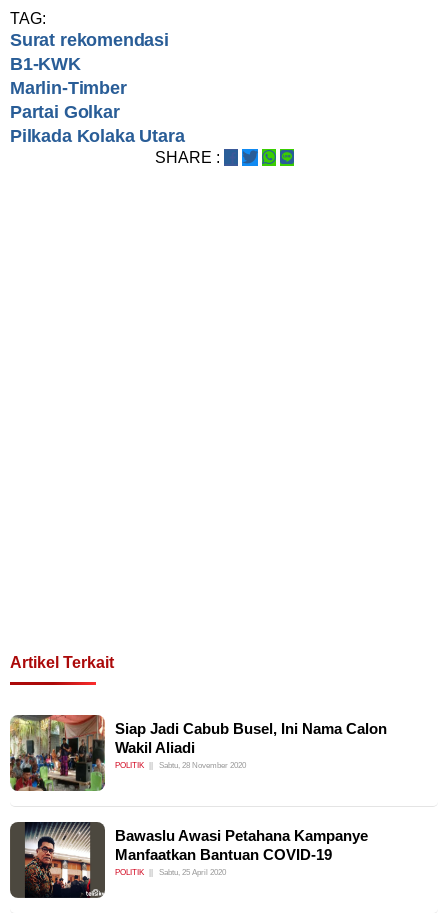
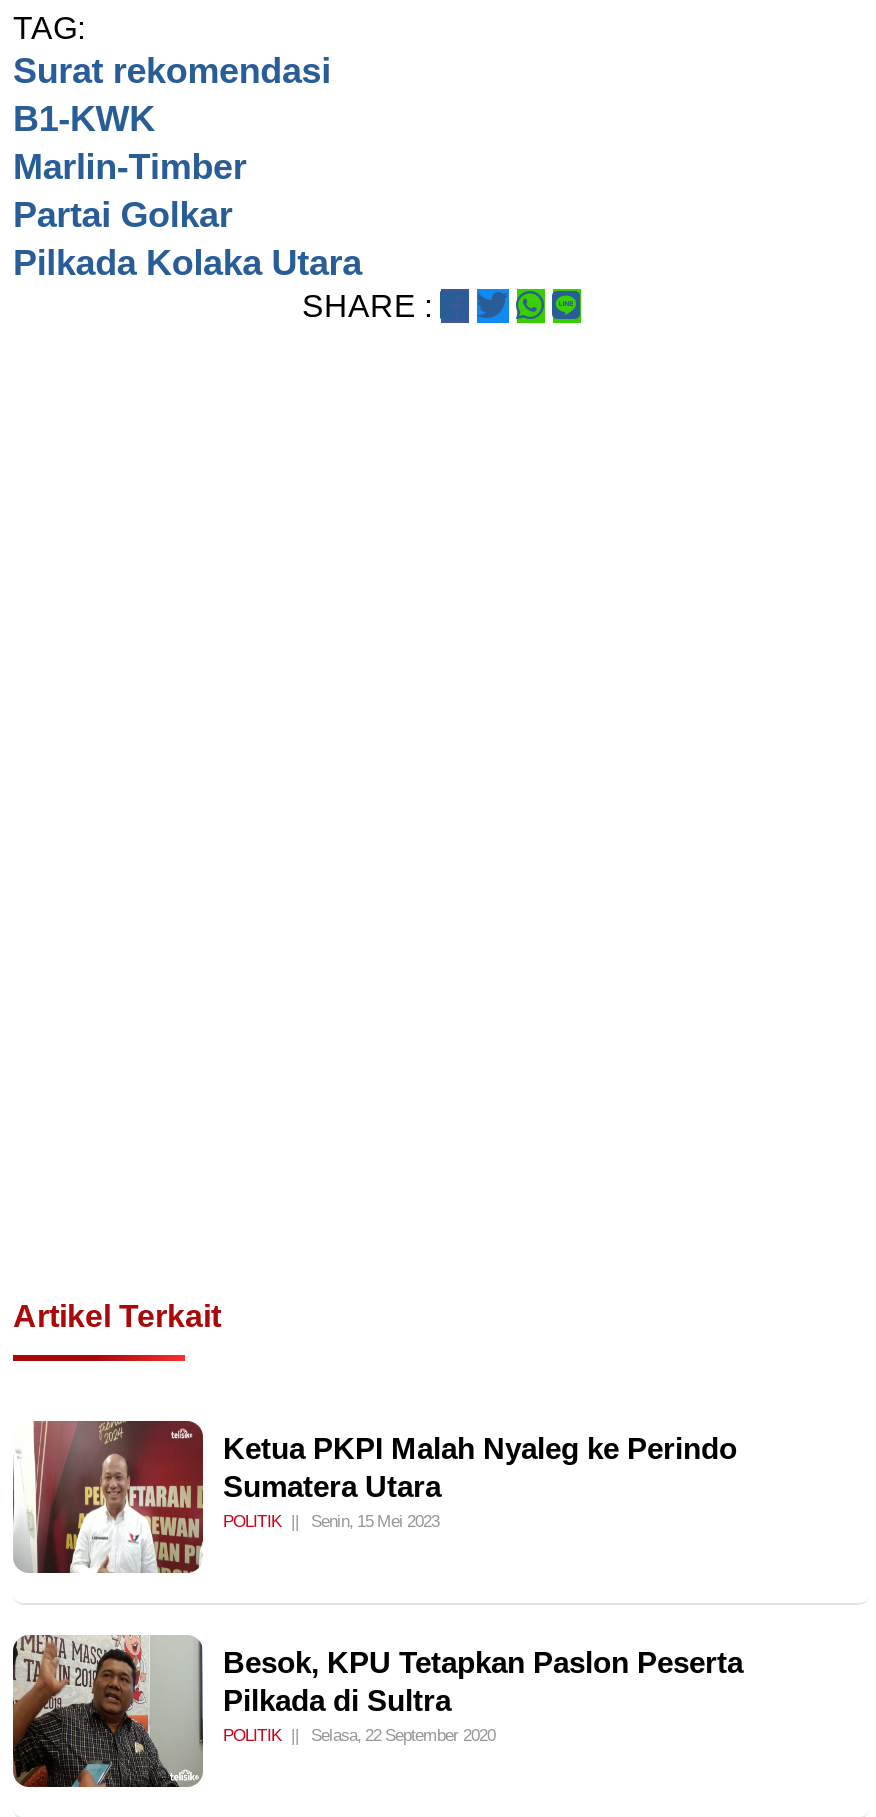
[9,714,387,792] [image] | Siap Jadi Cabub Busel, Ini Nama Calon | Wakil Aliadi -> [13,1419,737,1575] [image] | Ketua PKPI Malah Nyaleg ke Perindo | Sumatera Utara
[159,760,246,770] Sabtu, 28 November 2020 -> [311,1511,439,1531] Senin, 15 Mei 2023
[10,821,368,899] [image] | Bawaslu Awasi Petahana Kampanye | Manfaatkan Bantuan COVID-19 -> [13,1633,743,1789] [image] | Besok, KPU Tetapkan Paslon Peserta | Pilkada di Sultra
[159,867,226,877] Sabtu, 25 April 2020 -> [311,1725,495,1745] Selasa, 22 September 2020

